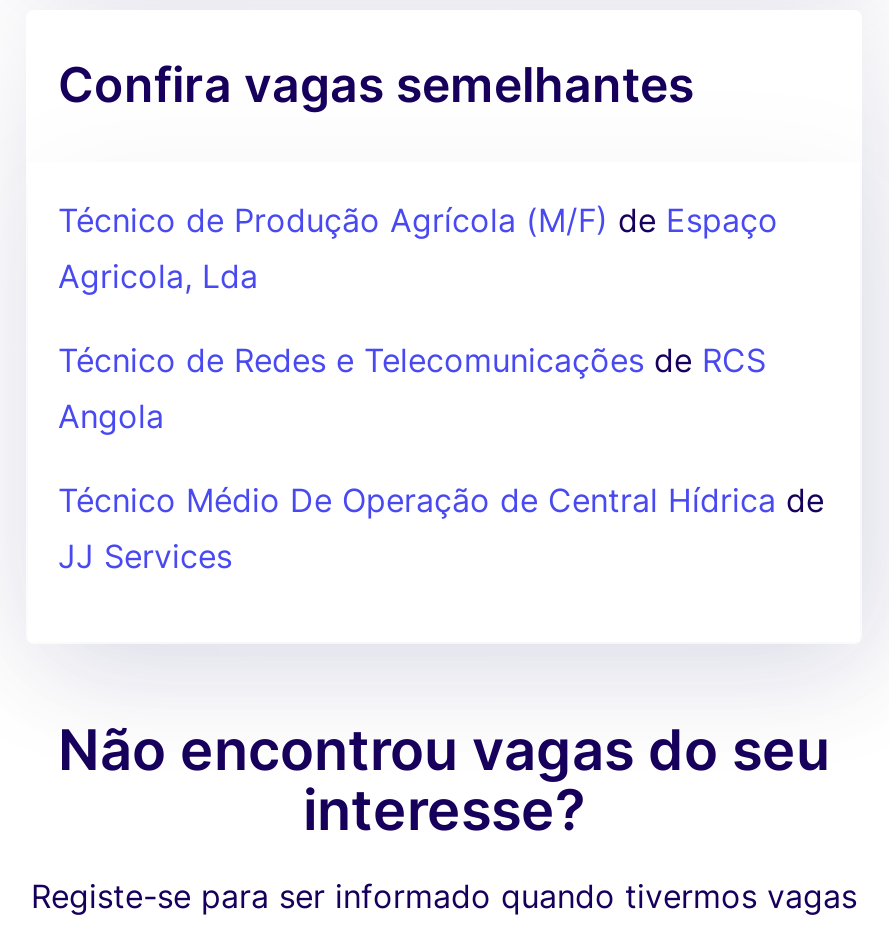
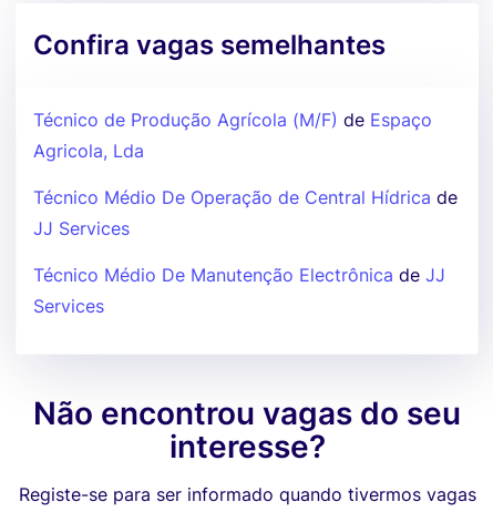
[58,340,766,436] Técnico de Redes e Telecomunicações de RCS | Angola -> none
moved [58,480,824,576] -> [33,186,458,239]: Técnico Médio De Operação de Central Hídrica de | JJ Services
none -> [33,264,445,317] Técnico Médio De Manutenção Electrônica de JJ | Services

